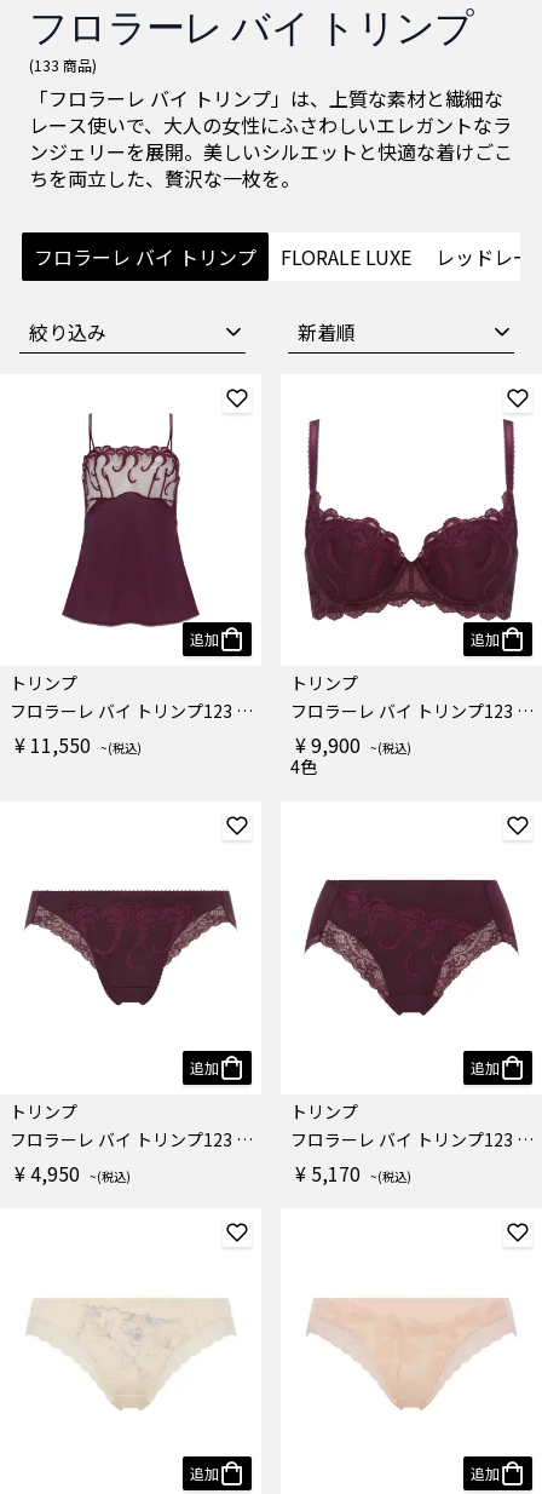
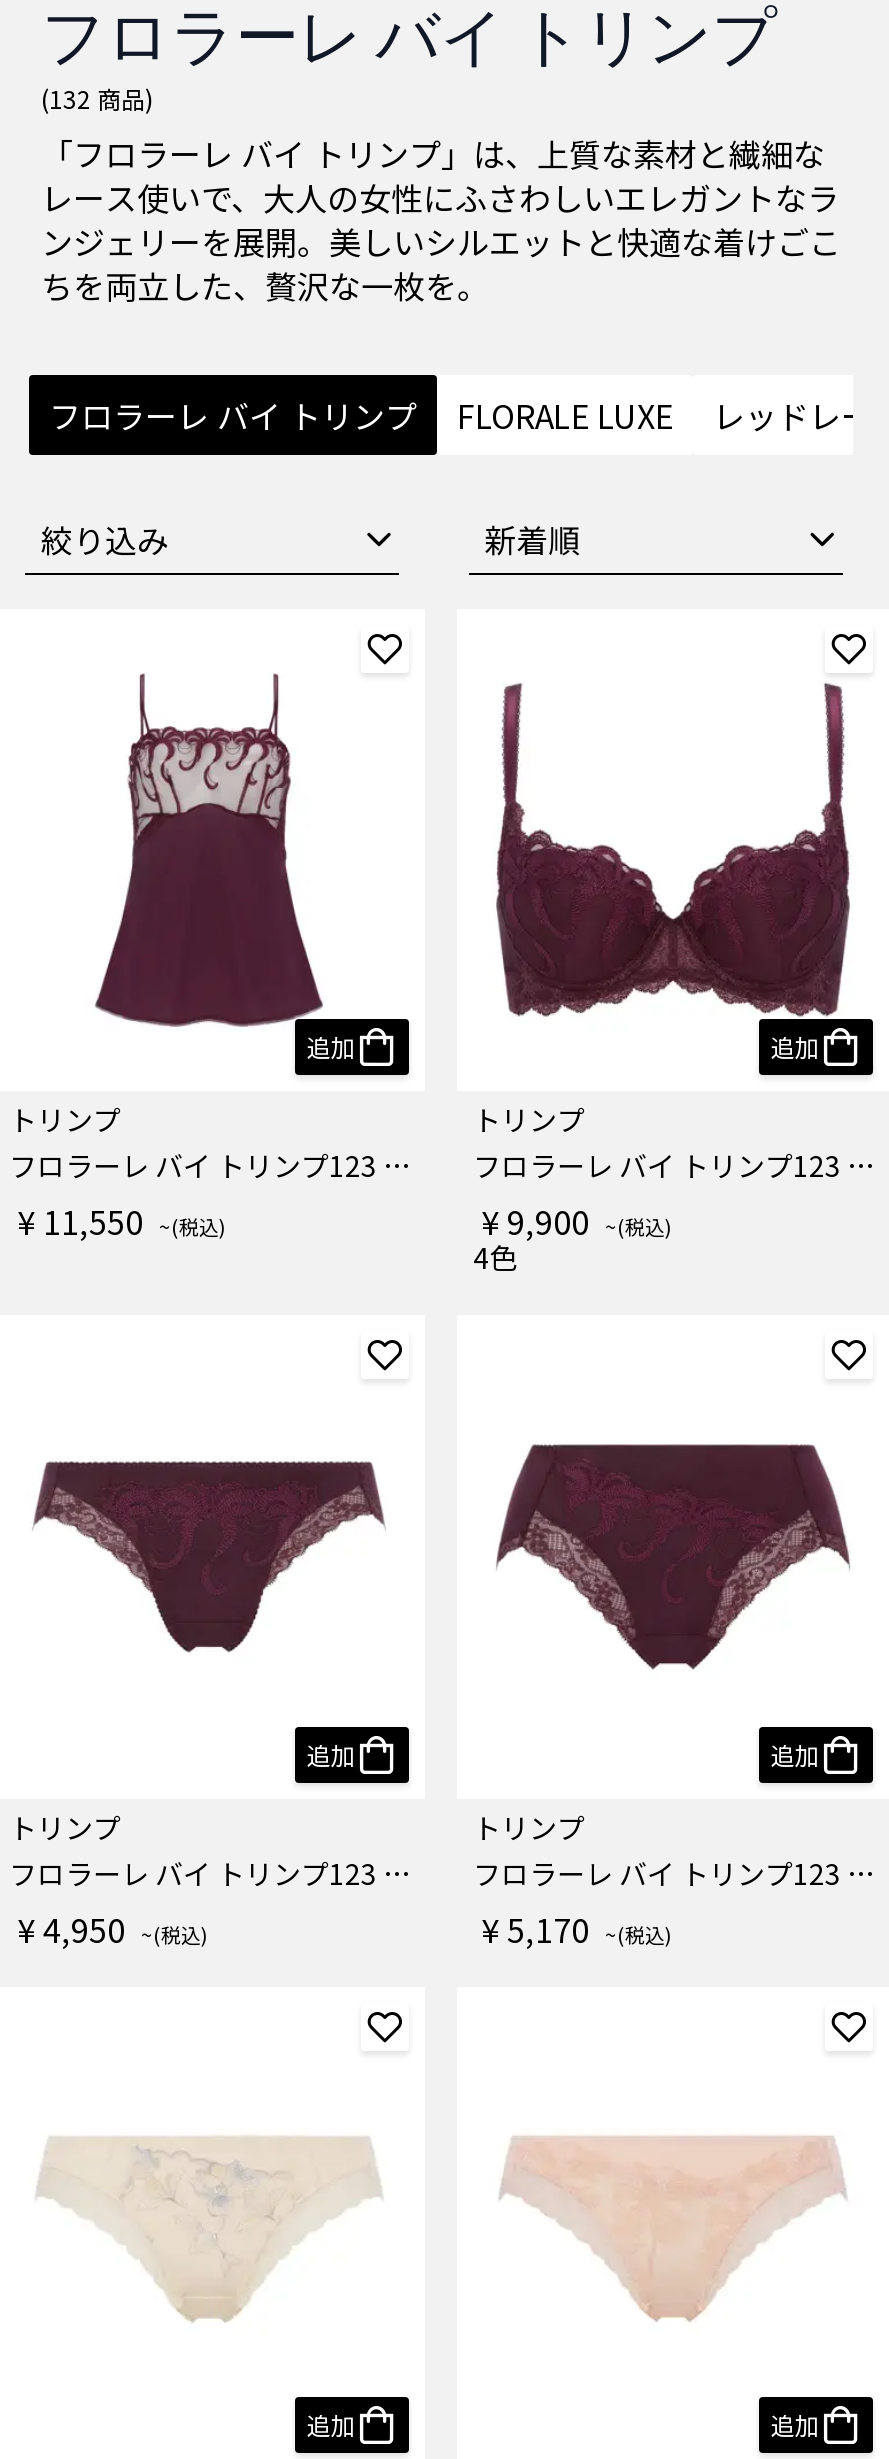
[29,55,97,75] (133 商品) -> [41,81,153,115] (132 商品)

